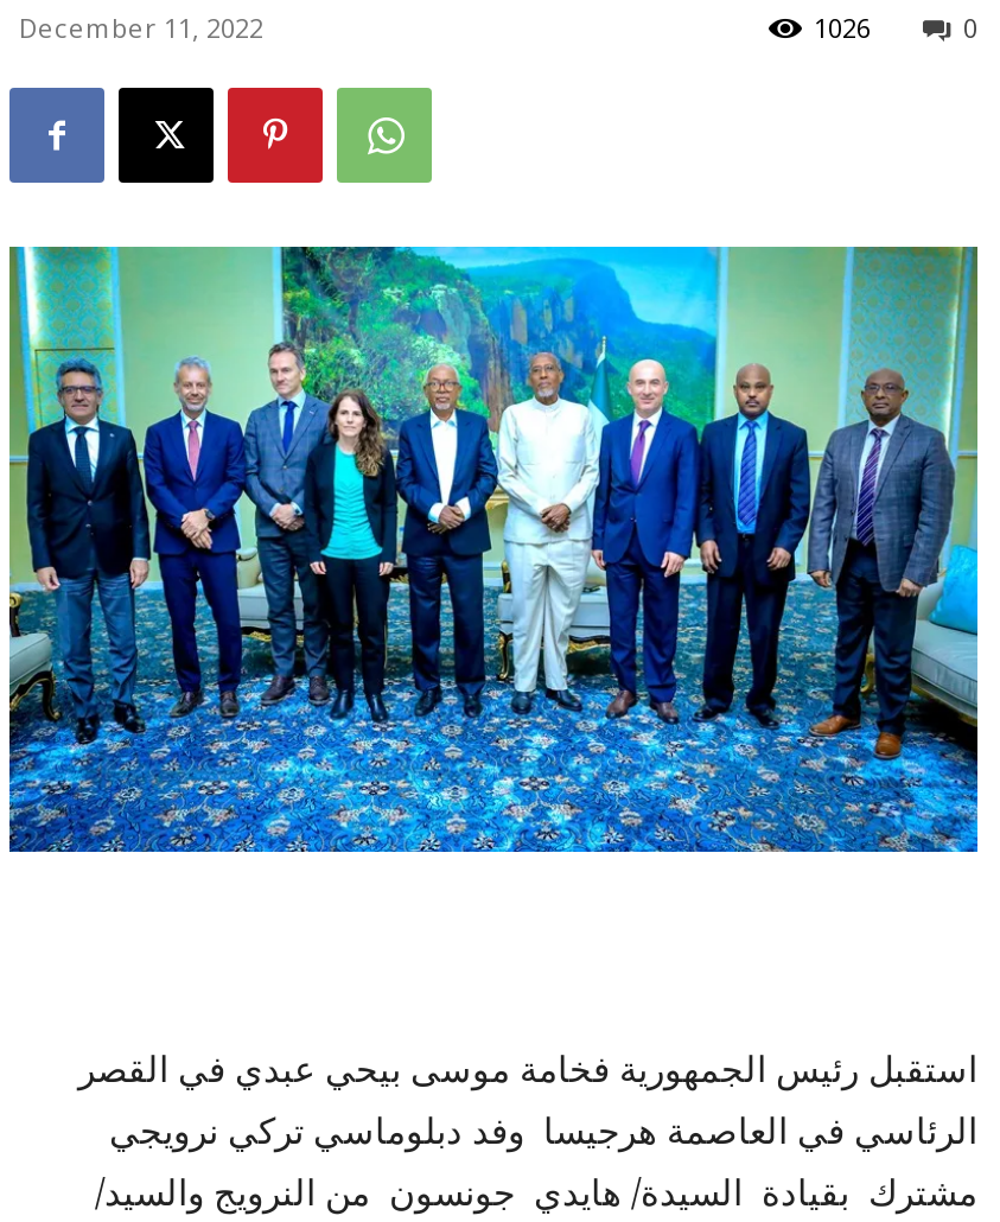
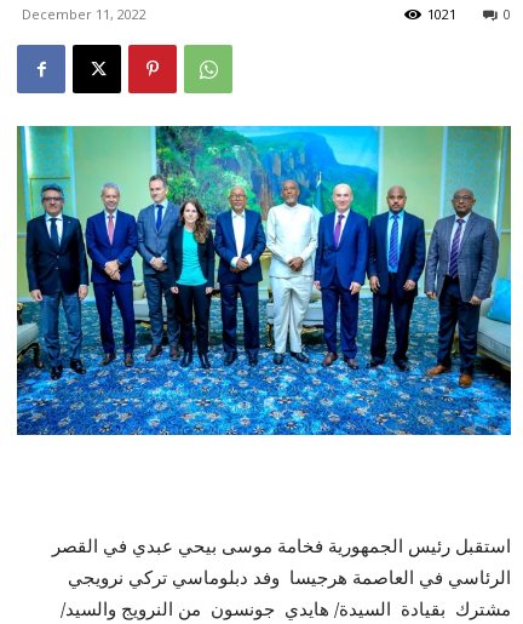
[814,10,871,46] 1026 -> [427,5,456,23] 1021

